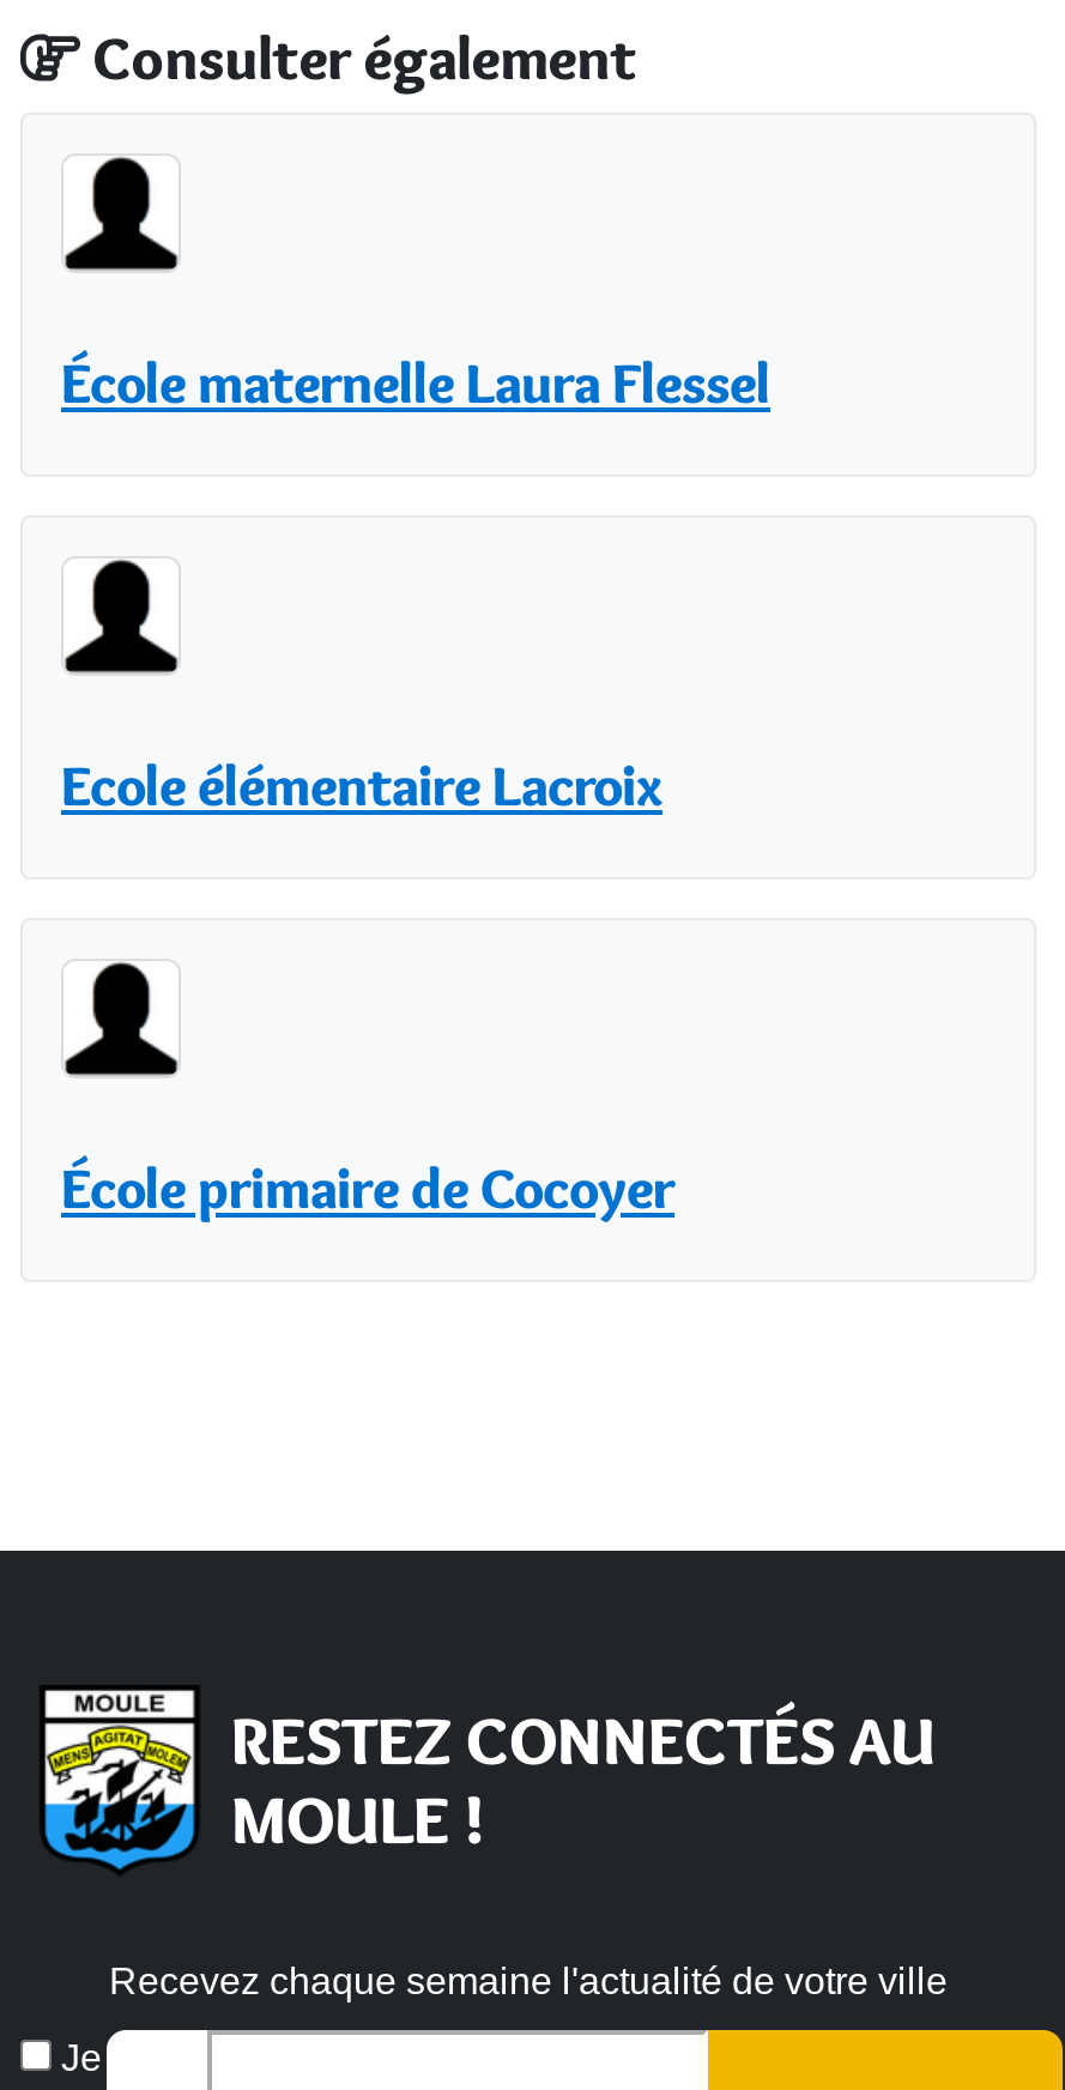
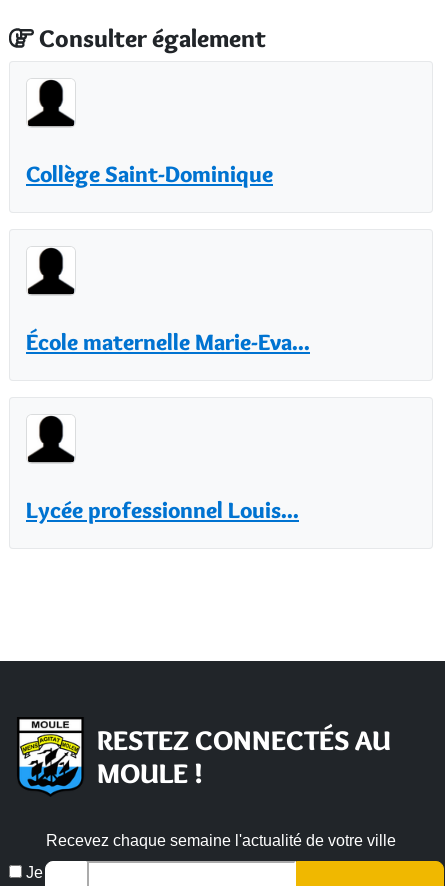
[61,348,770,418] École maternelle Laura Flessel -> [26,159,273,188] Collège Saint-Dominique
[61,751,662,821] Ecole élémentaire Lacroix -> [26,327,310,356] École maternelle Marie-Eva...
[61,1154,674,1223] École primaire de Cocoyer -> [26,495,299,524] Lycée professionnel Louis...

